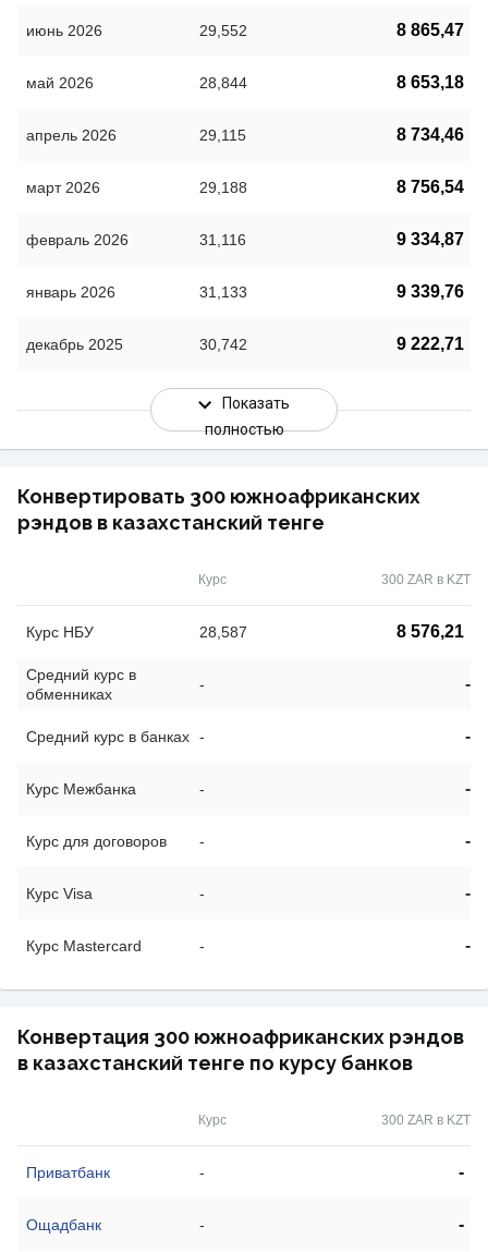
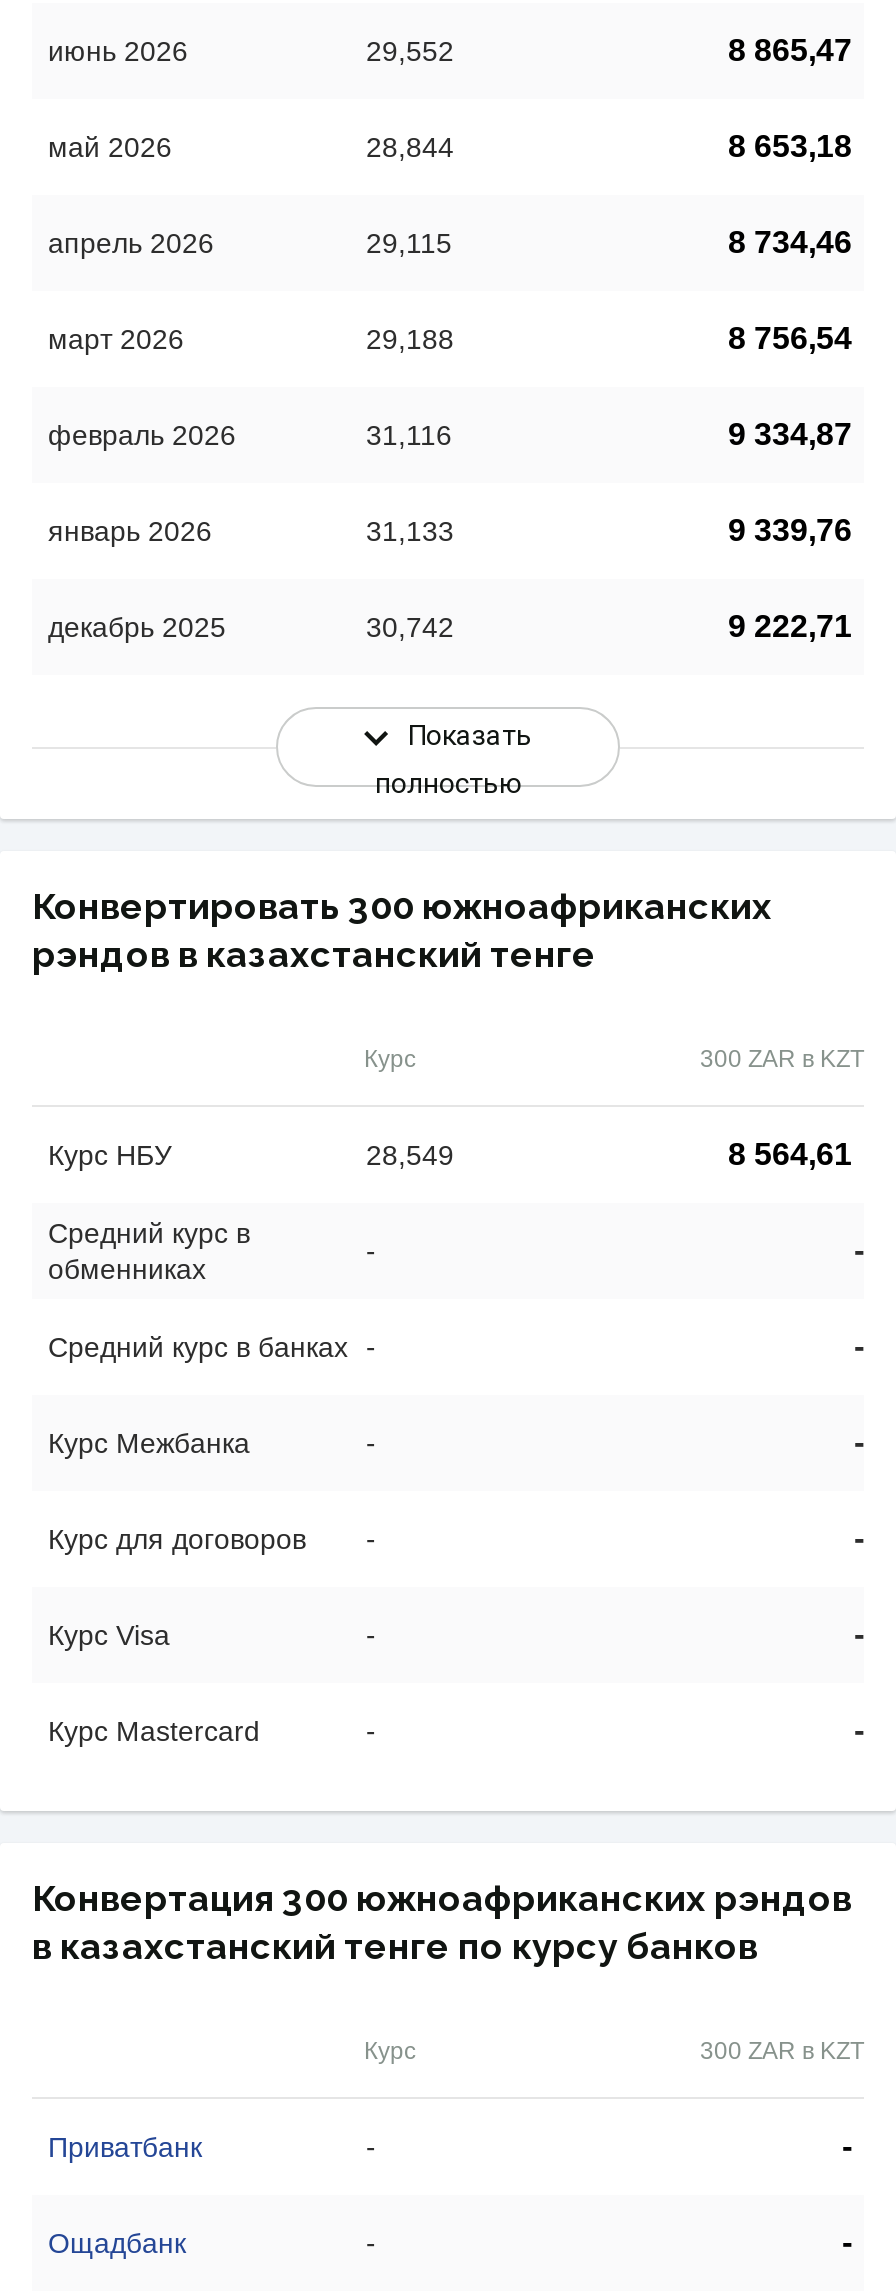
[199,623,247,641] 28,587 -> [366,1139,454,1171] 28,549
[396,622,464,641] 8 576,21 -> [728,1137,852,1171] 8 564,61

